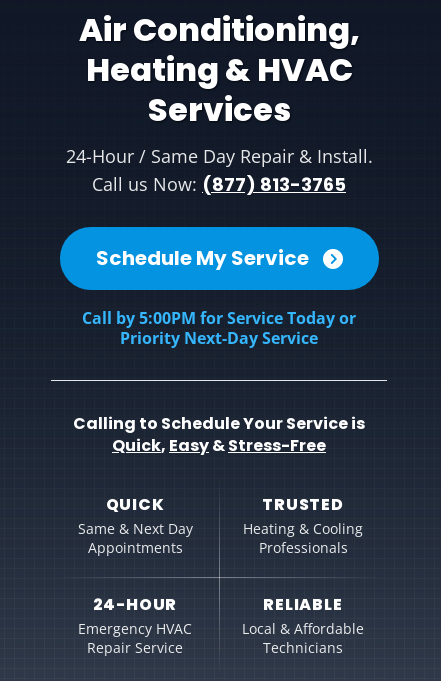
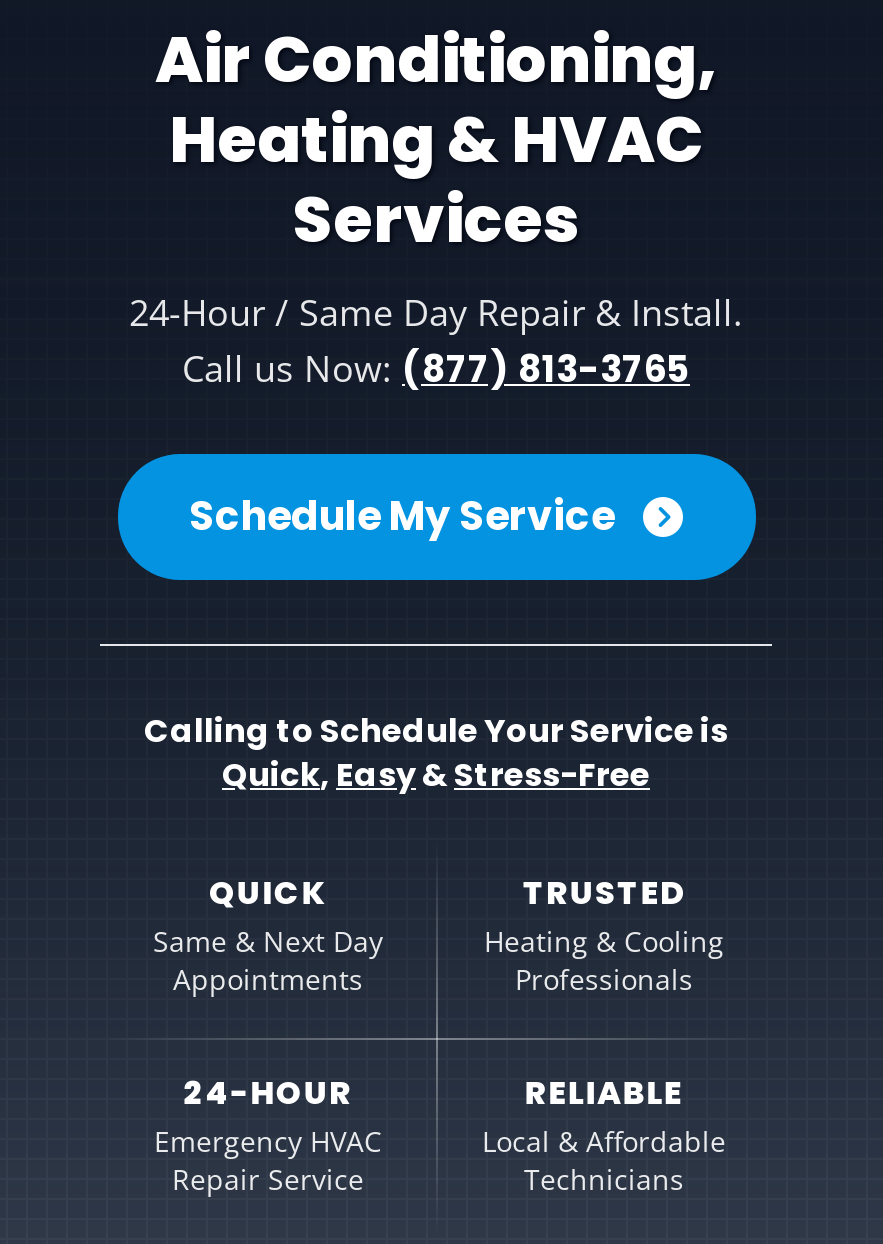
[82,307,356,349] Call by 5:00PM for Service Today or | Priority Next-Day Service -> none

